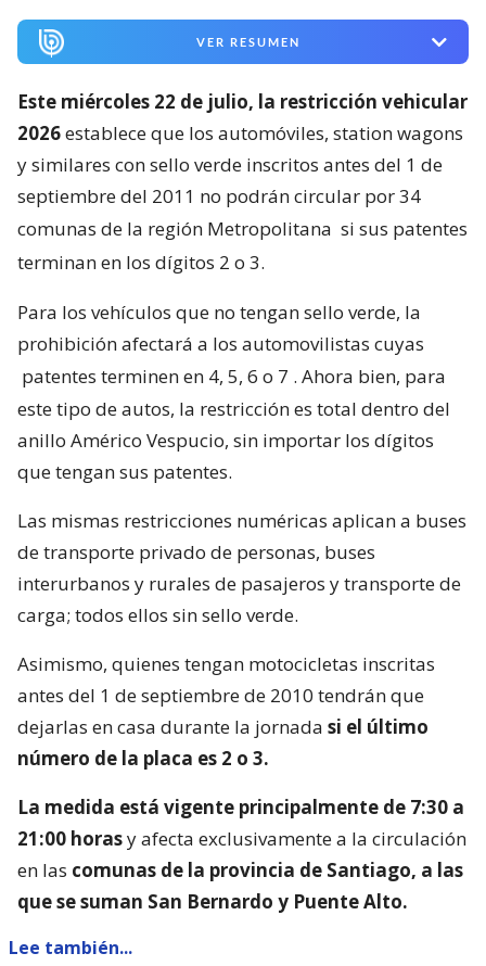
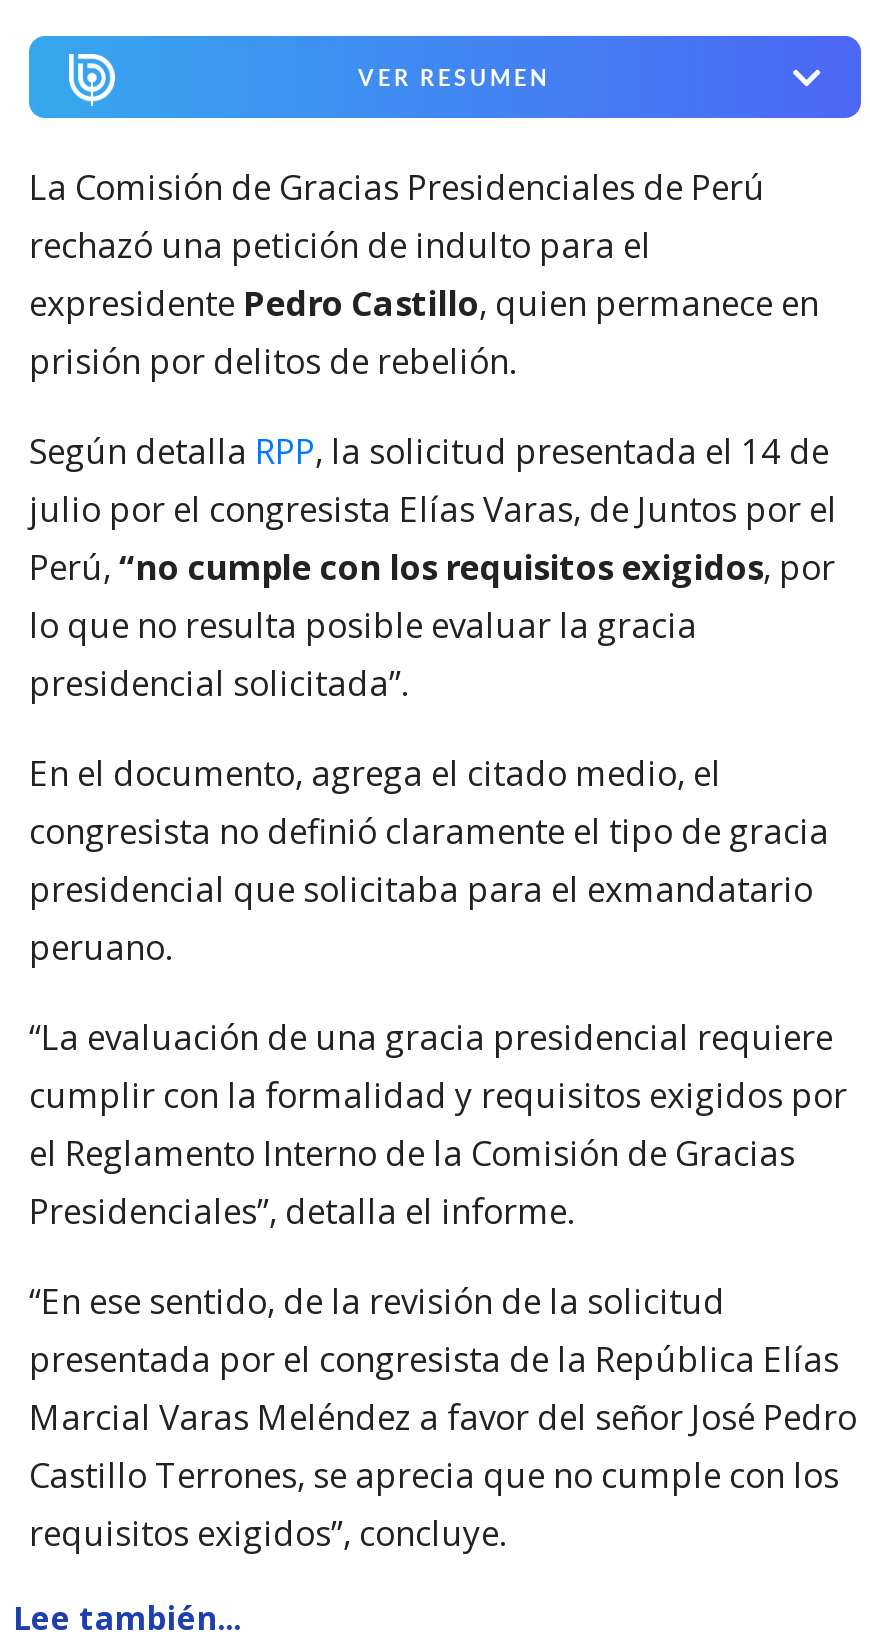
[17,89,468,275] Este miércoles 22 de julio, la restricción vehicular | 2026 establece que los automóviles, station wagons | y similares con sello verde inscritos antes del 1 de | septiembre del 2011 no podrán circular por 34 | comunas de la región Metropolitana si sus patentes | terminan en los dígitos 2 o 3. -> [29,164,819,384] La Comisión de Gracias Presidenciales de Perú | rechazó una petición de indulto para el | expresidente Pedro Castillo, quien permanece en | prisión por delitos de rebelión.
[17,300,450,484] Para los vehículos que no tengan sello verde, la | prohibición afectará a los automovilistas cuyas | patentes terminen en 4, 5, 6 o 7 . Ahora bien, para | este tipo de autos, la restricción es total dentro del | anillo Américo Vespucio, sin importar los dígitos | que tengan sus patentes. -> [29,428,837,706] Según detalla RPP, la solicitud presentada el 14 de | julio por el congresista Elías Varas, de Juntos por el | Perú, “no cumple con los requisitos exigidos, por | lo que no resulta posible evaluar la gracia | presidencial solicitada”.
[17,508,466,628] Las mismas restricciones numéricas aplican a buses | de transporte privado de personas, buses | interurbanos y rurales de pasajeros y transporte de | carga; todos ellos sin sello verde. -> [29,750,829,970] En el documento, agrega el citado medio, el | congresista no definió claramente el tipo de gracia | presidencial que solicitaba para el exmandatario | peruano.
[17,651,435,771] Asimismo, quienes tengan motocicletas inscritas | antes del 1 de septiembre de 2010 tendrán que | dejarlas en casa durante la jornada si el último | número de la placa es 2 o 3. -> [29,1014,847,1234] “La evaluación de una gracia presidencial requiere | cumplir con la formalidad y requisitos exigidos por | el Reglamento Interno de la Comisión de Gracias | Presidenciales”, detalla el informe.
[17,795,466,914] La medida está vigente principalmente de 7:30 a | 21:00 horas y afecta exclusivamente a la circulación | en las comunas de la provincia de Santiago, a las | que se suman San Bernardo y Puente Alto. -> [29,1278,857,1556] “En ese sentido, de la revisión de la solicitud | presentada por el congresista de la República Elías | Marcial Varas Meléndez a favor del señor José Pedro | Castillo Terrones, se aprecia que no cumple con los | requisitos exigidos”, concluye.

